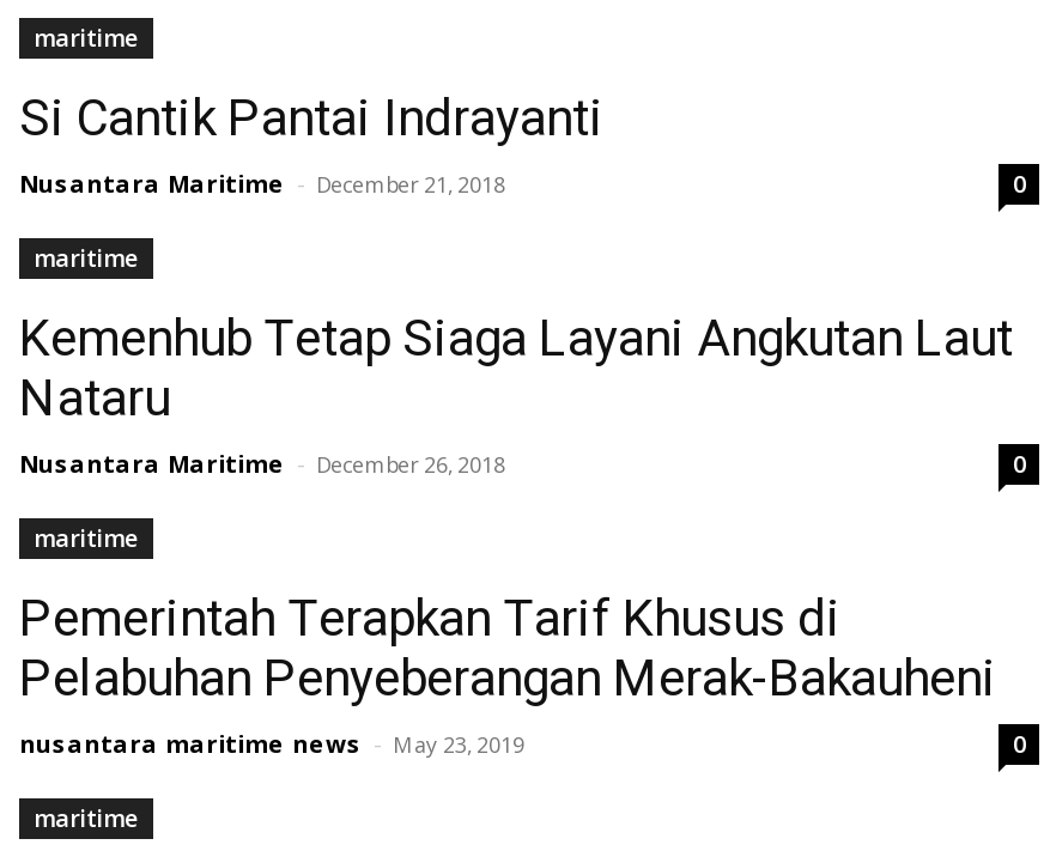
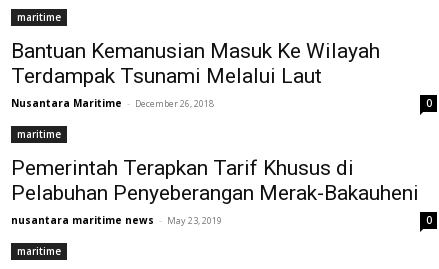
[19,90,1027,428] Si Cantik Pantai Indrayanti | Nusantara Maritime - December 21, 2018 | 0 | maritime | Kemenhub Tetap Siaga Layani Angkutan Laut | Nataru -> [11,39,380,88] Bantuan Kemanusian Masuk Ke Wilayah | Terdampak Tsunami Melalui Laut

